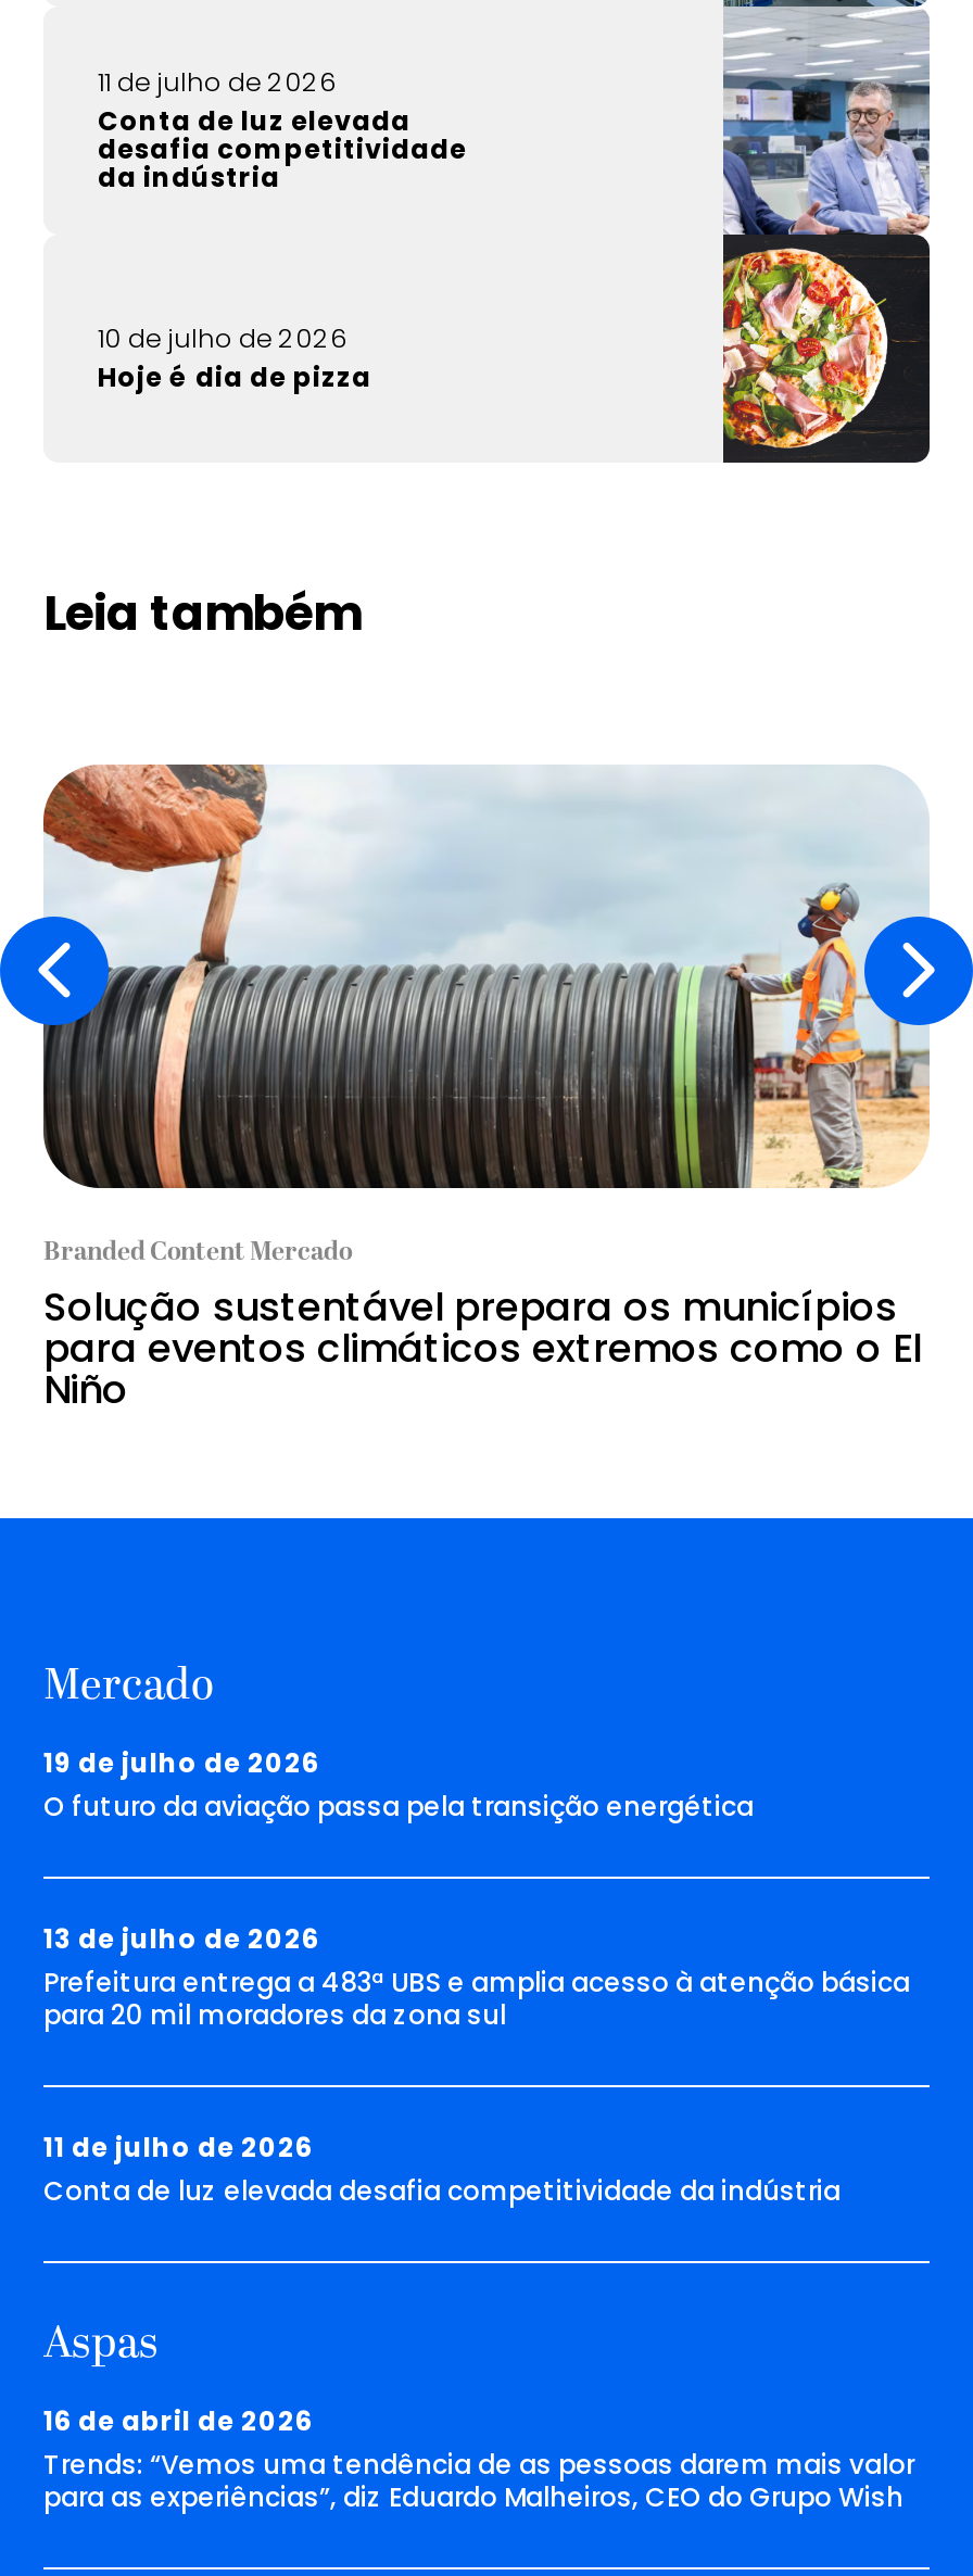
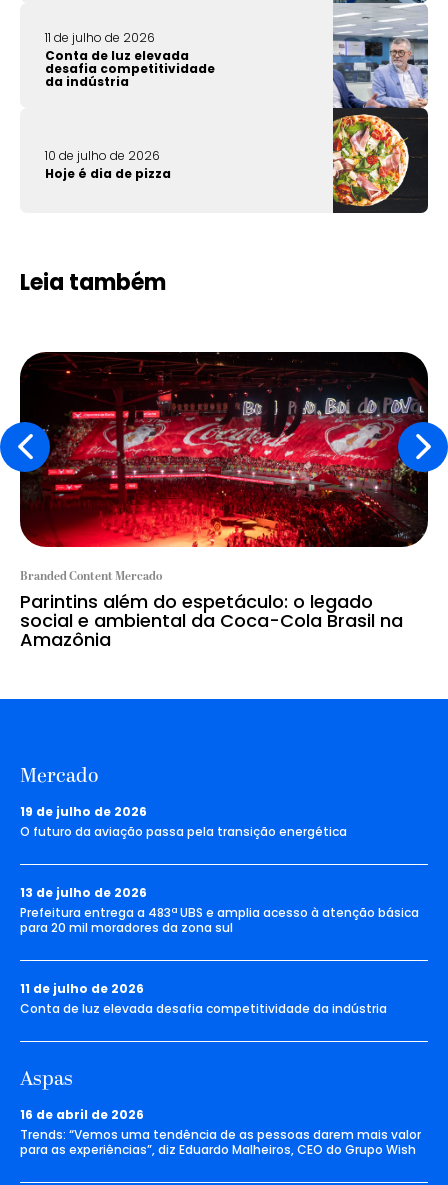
[41,762,932,1190] [image] -> [19,351,429,548] [image]
[43,1280,921,1417] Solução sustentável prepara os municípios | para eventos climáticos extremos como o El | Niño -> [20,589,403,652] Parintins além do espetáculo: o legado | social e ambiental da Coca-Cola Brasil na | Amazônia

